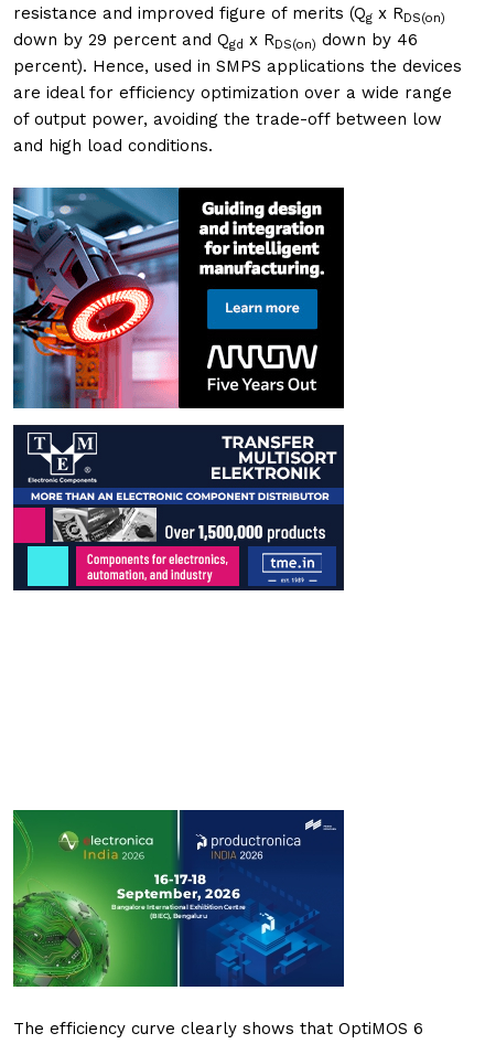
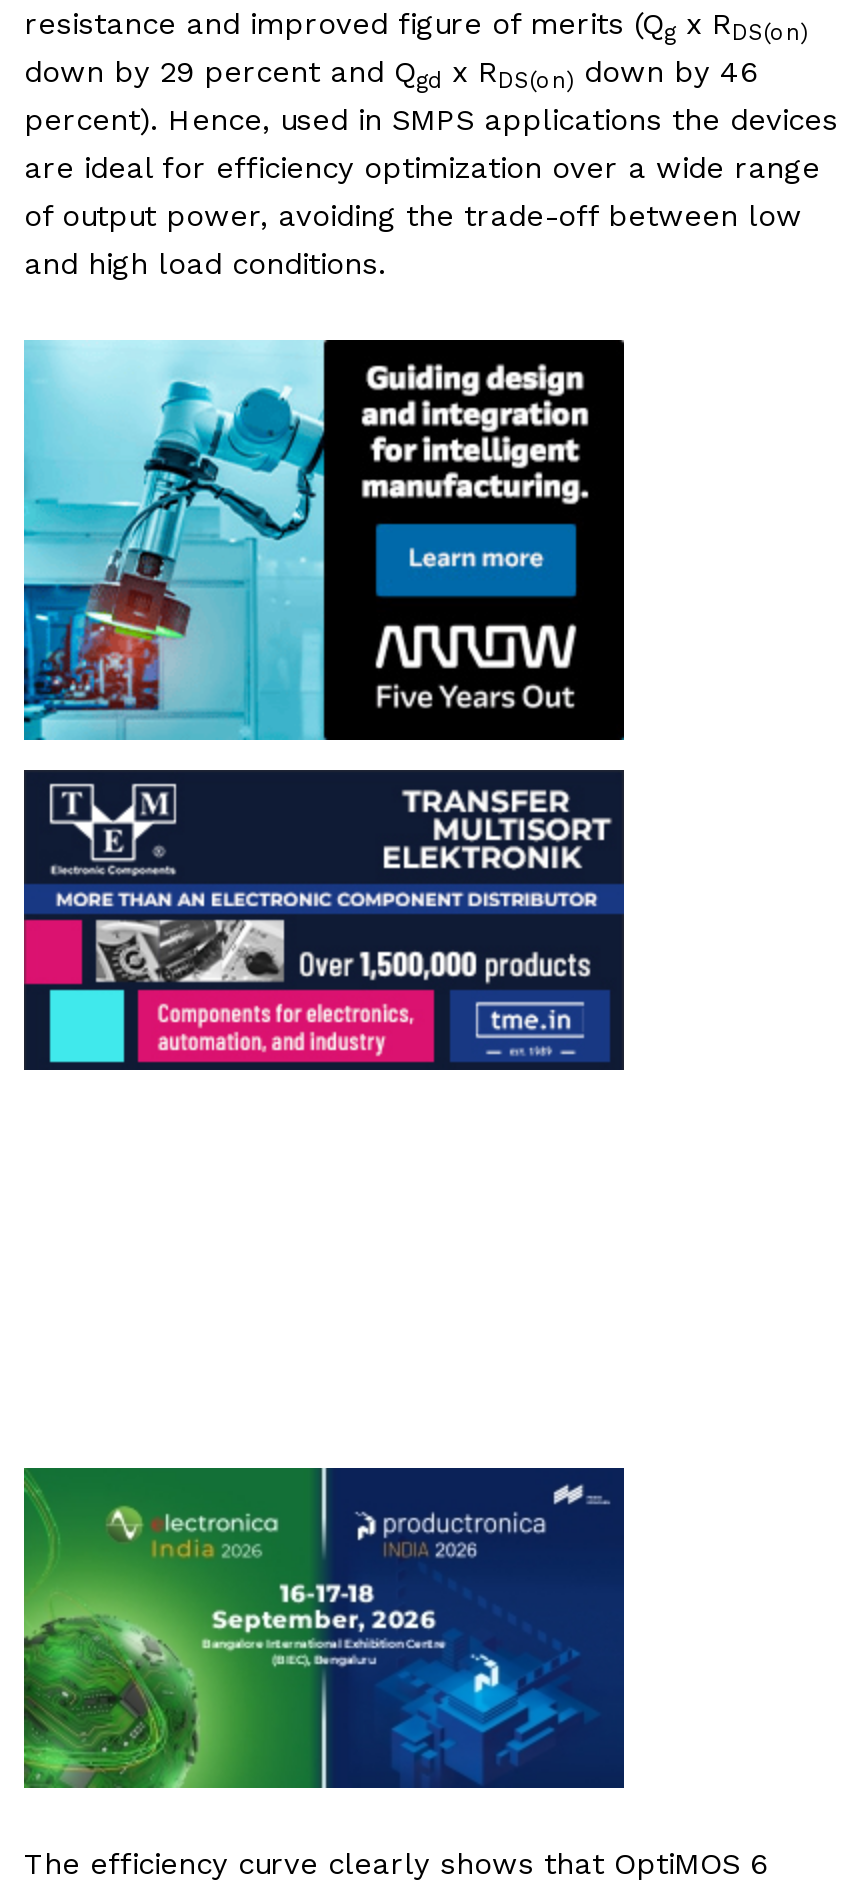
[12,187,180,409] [image] -> [22,340,326,742] [image]

